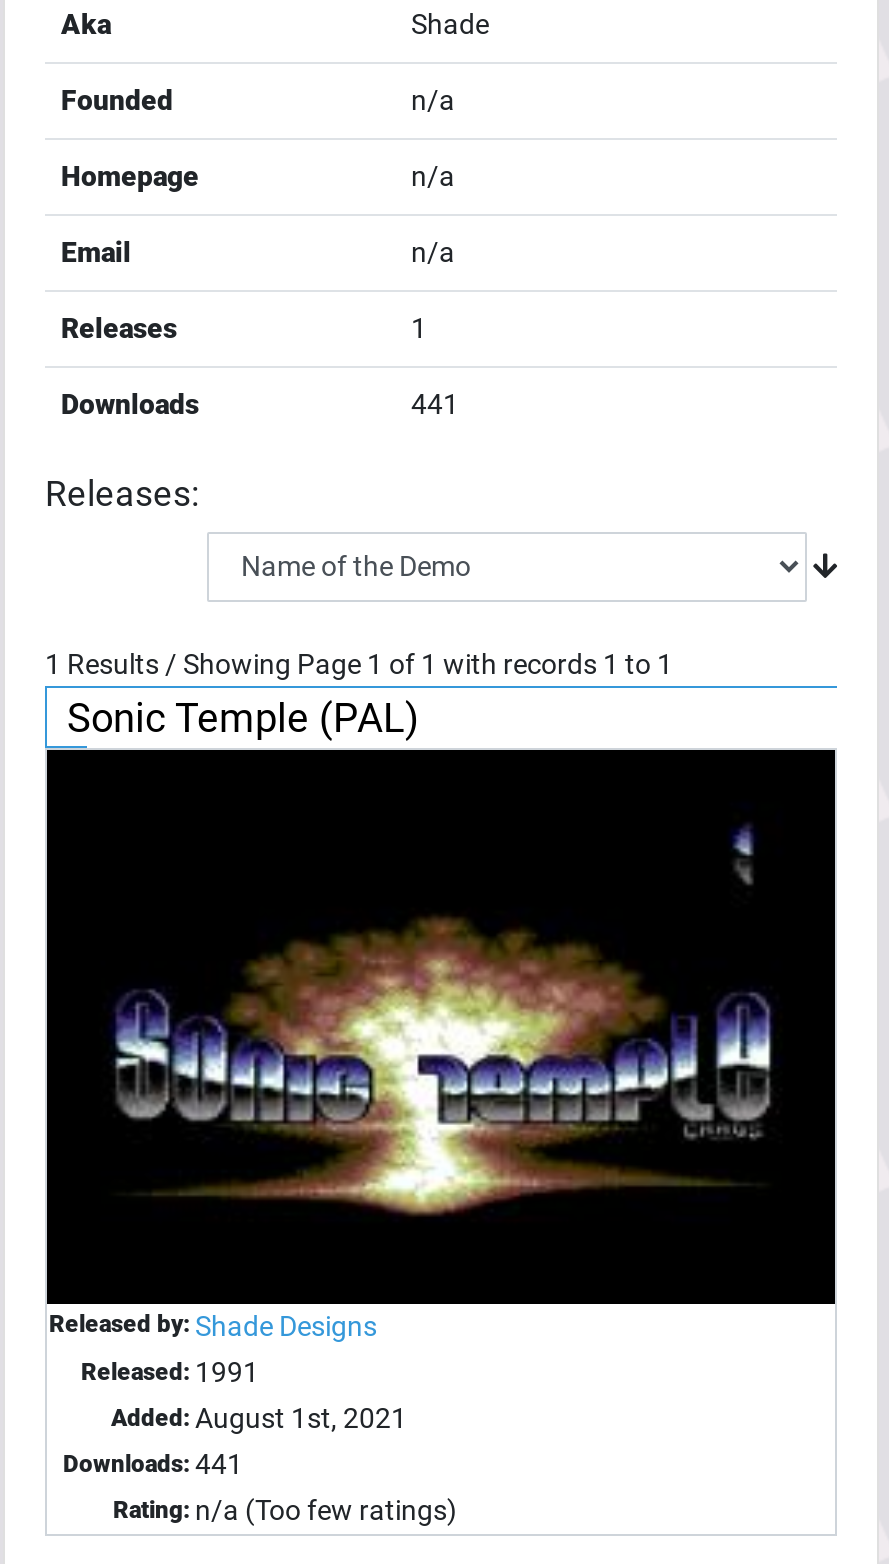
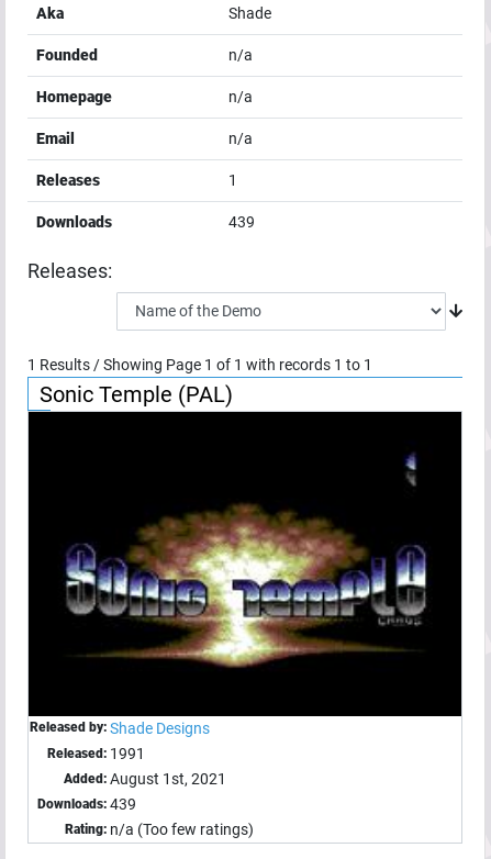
[411,388,459,420] 441 -> [228,213,255,230] 439
[63,1448,243,1480] Downloads: 441 -> [37,796,136,813] Downloads: 439

